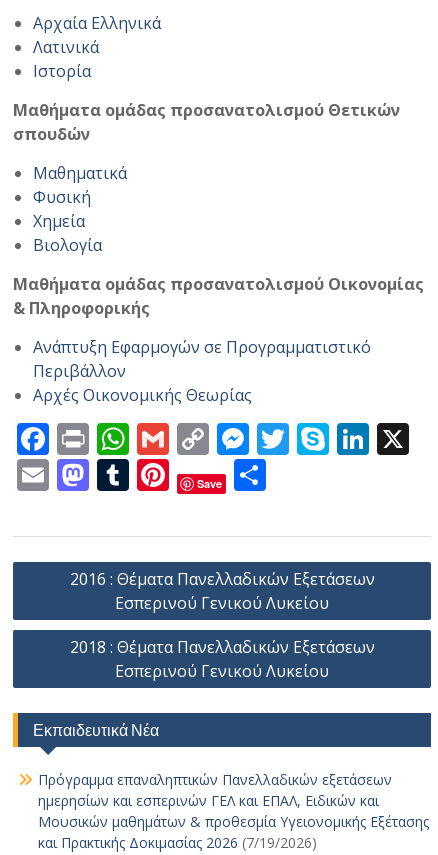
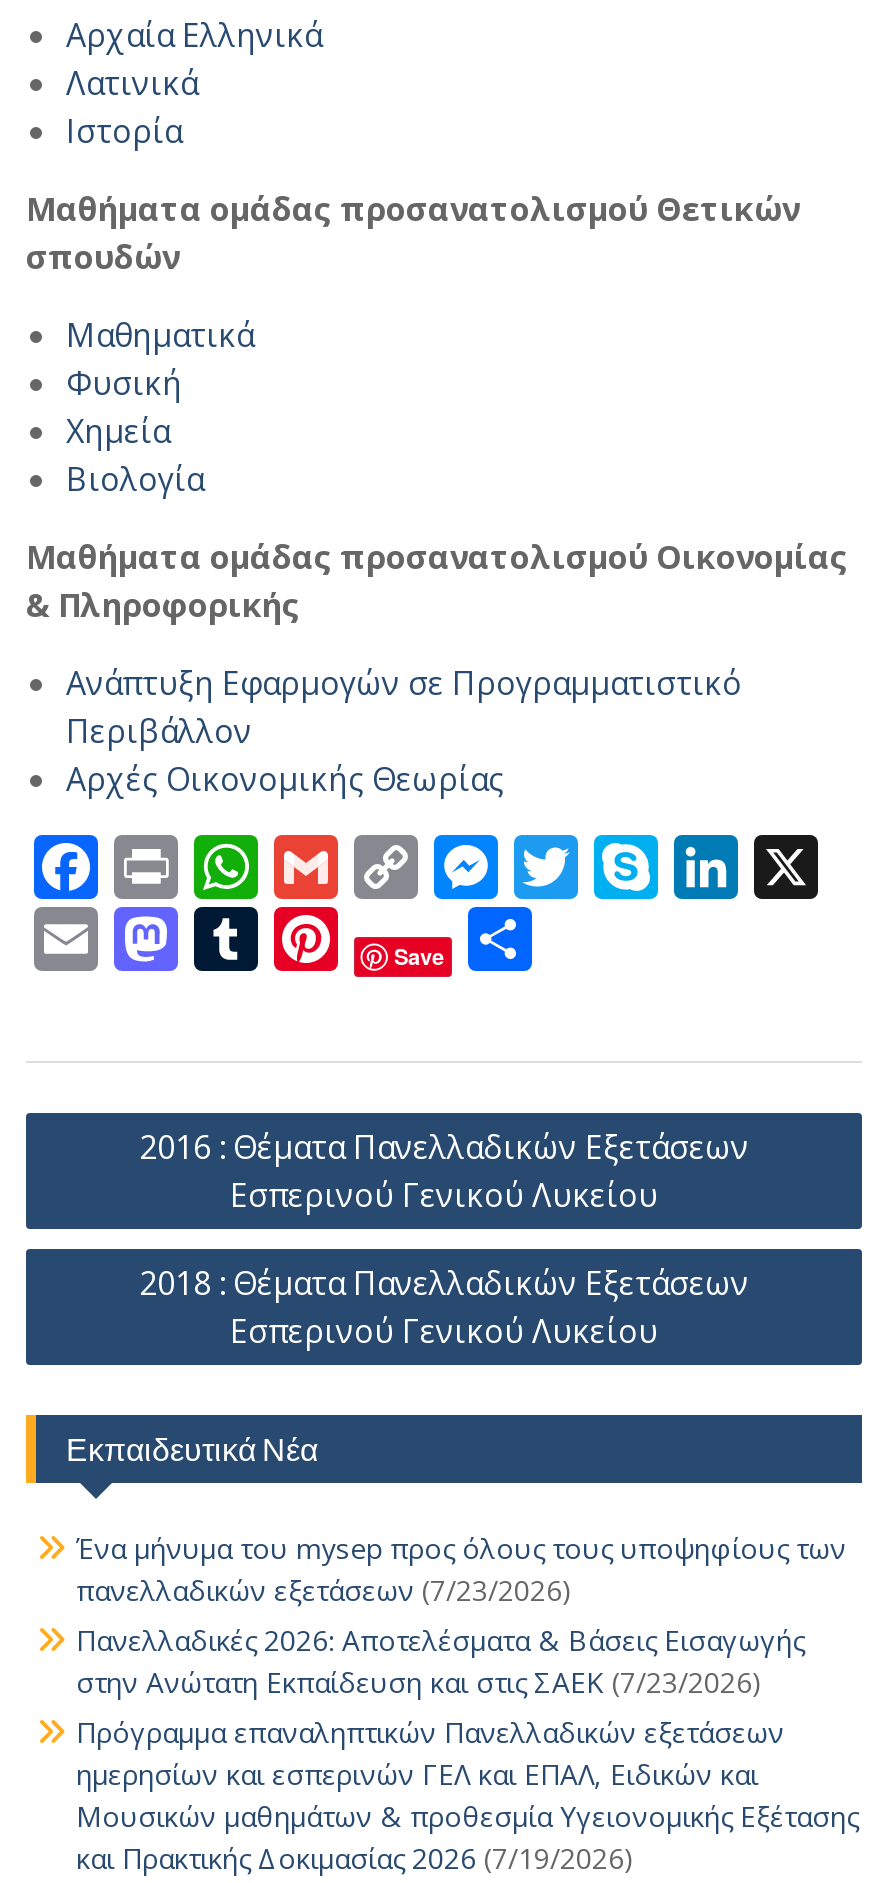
none -> [76,1529,846,1701] Ένα μήνυμα του mysep προς όλους τους υποψηφίους των | πανελλαδικών εξετάσεων (7/23/2026) | Πανελλαδικές 2026: Αποτελέσματα & Βάσεις Εισαγωγής | στην Ανώτατη Εκπαίδευση και στις ΣΑΕΚ (7/23/2026)

